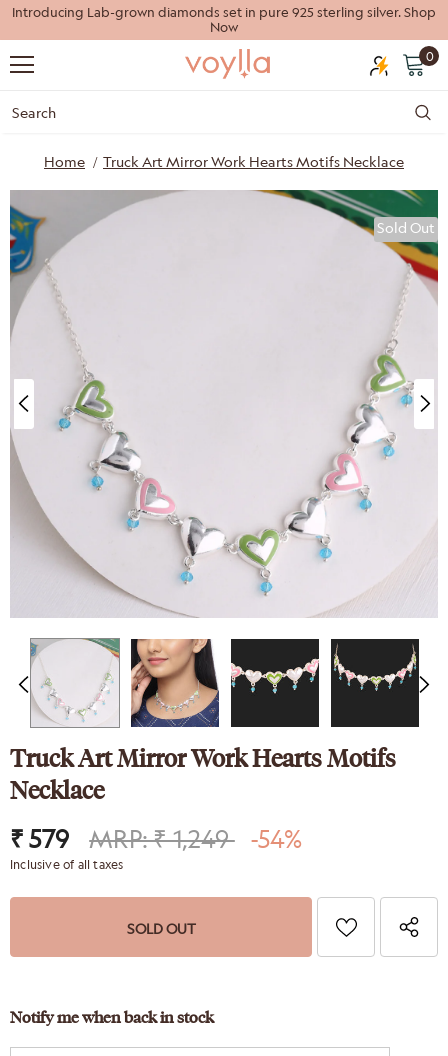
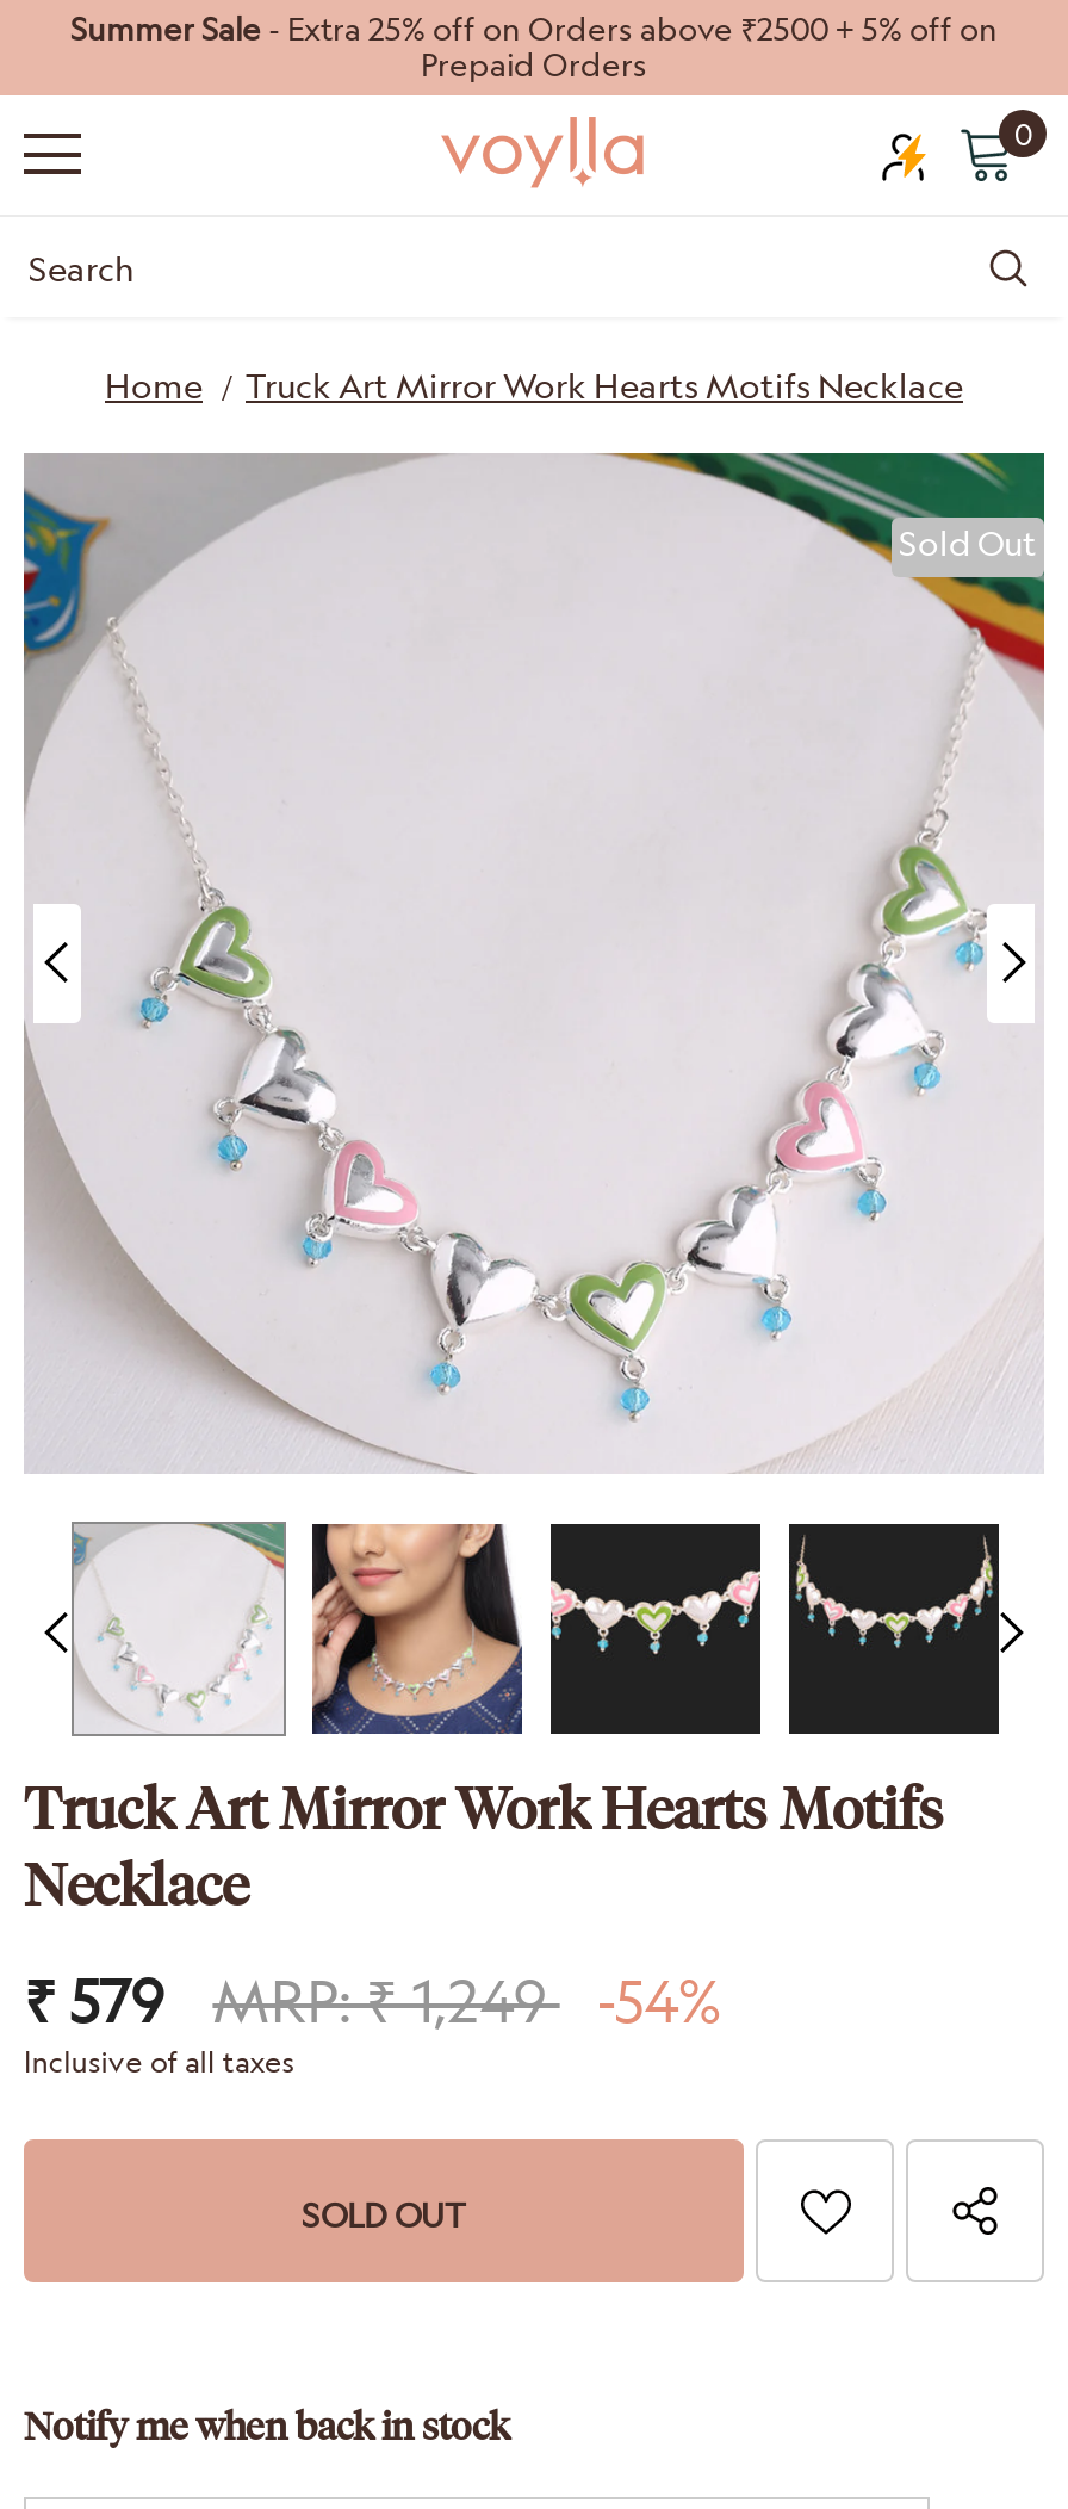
[12,3,436,36] Introducing Lab-grown diamonds set in pure 925 sterling silver. Shop | Now -> [70,7,998,86] Summer Sale - Extra 25% off on Orders above ₹2500 + 5% off on | Prepaid Orders

